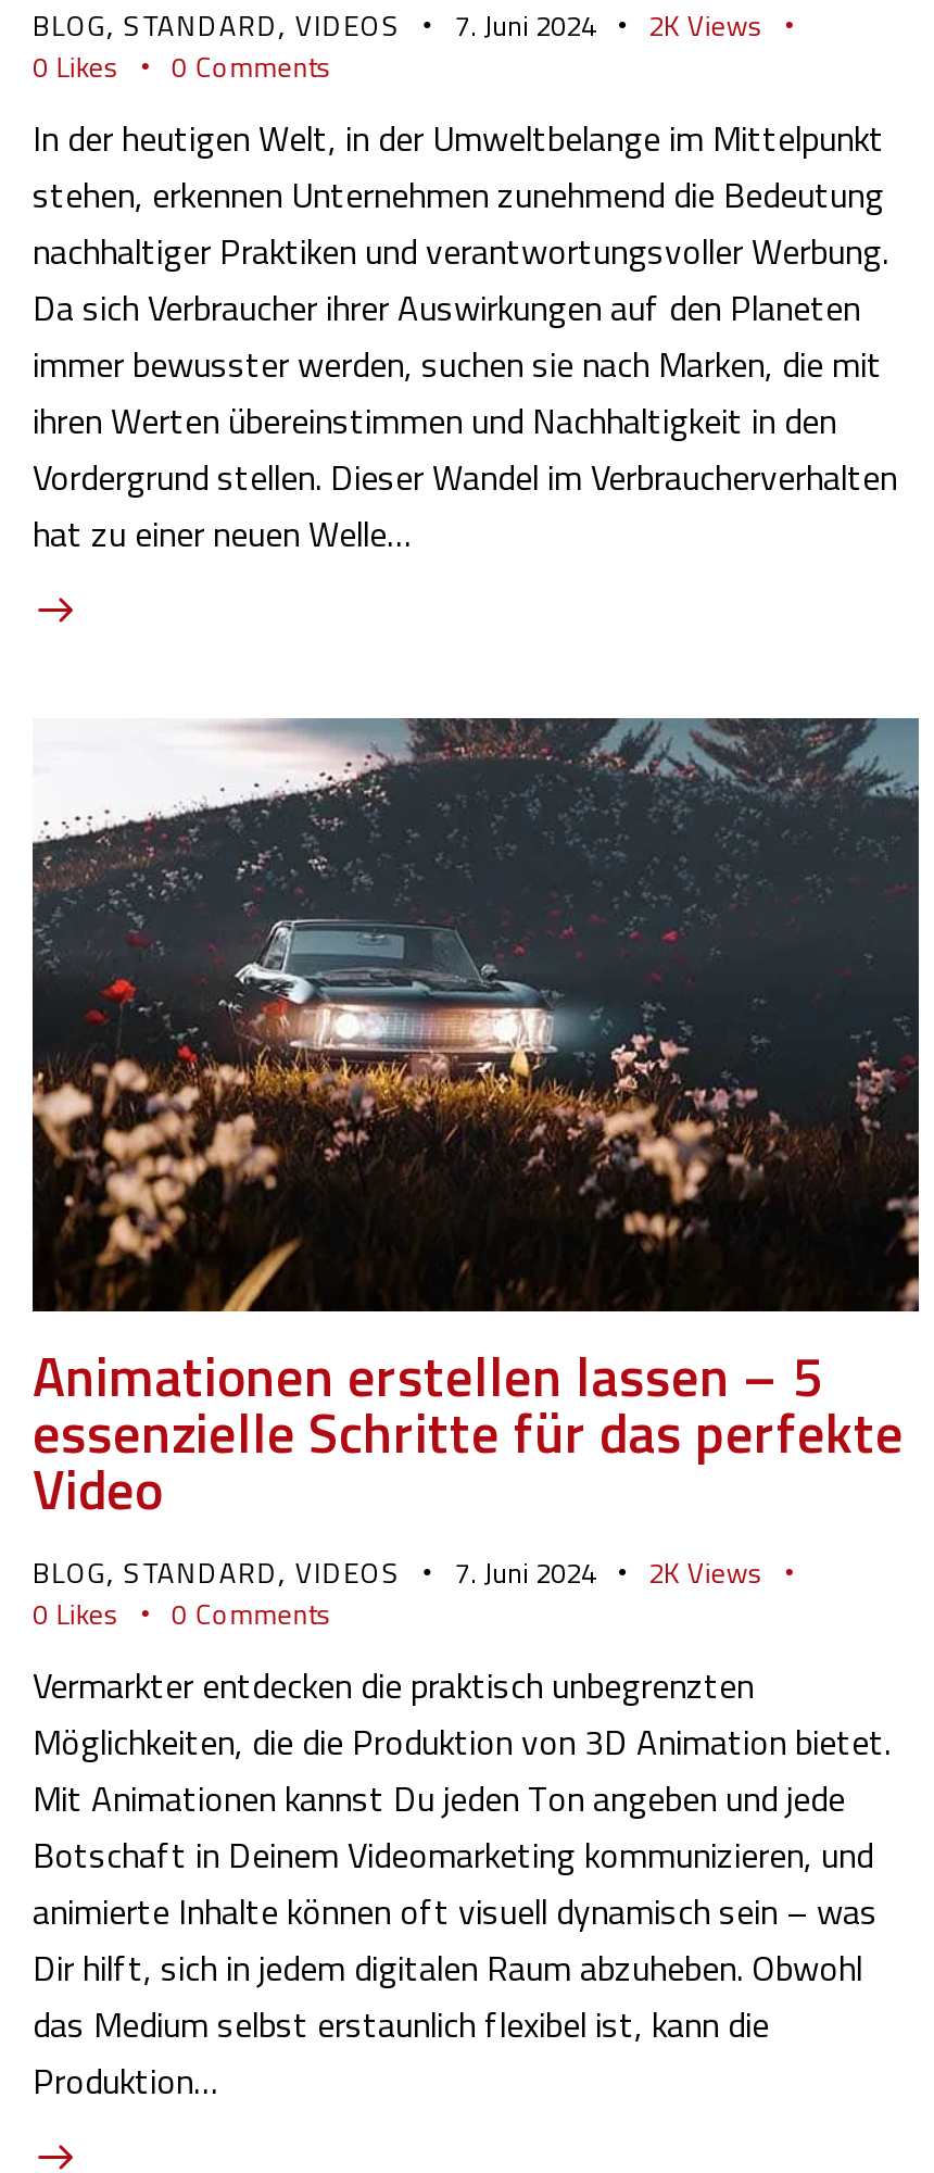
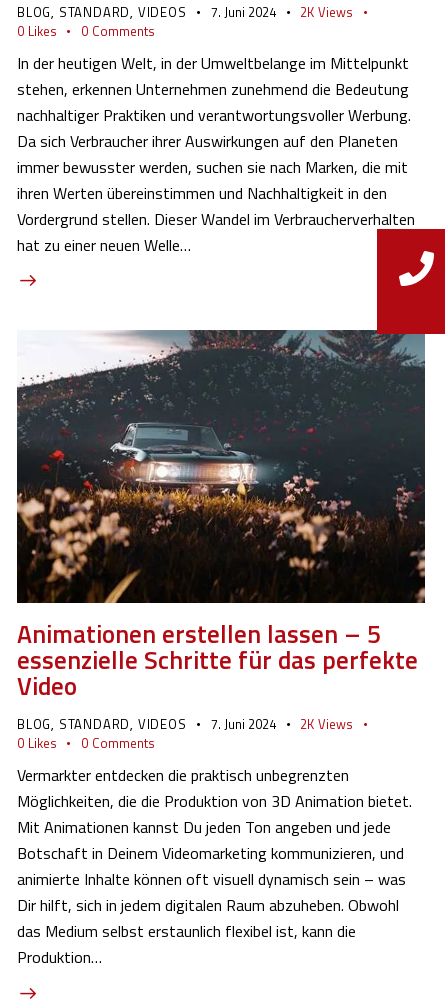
none -> [375,228,442,335] [image]

